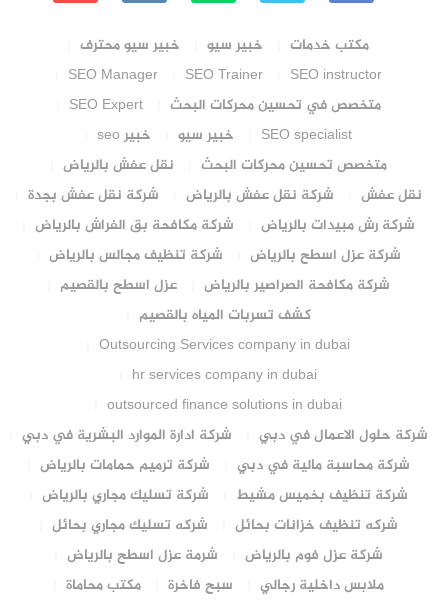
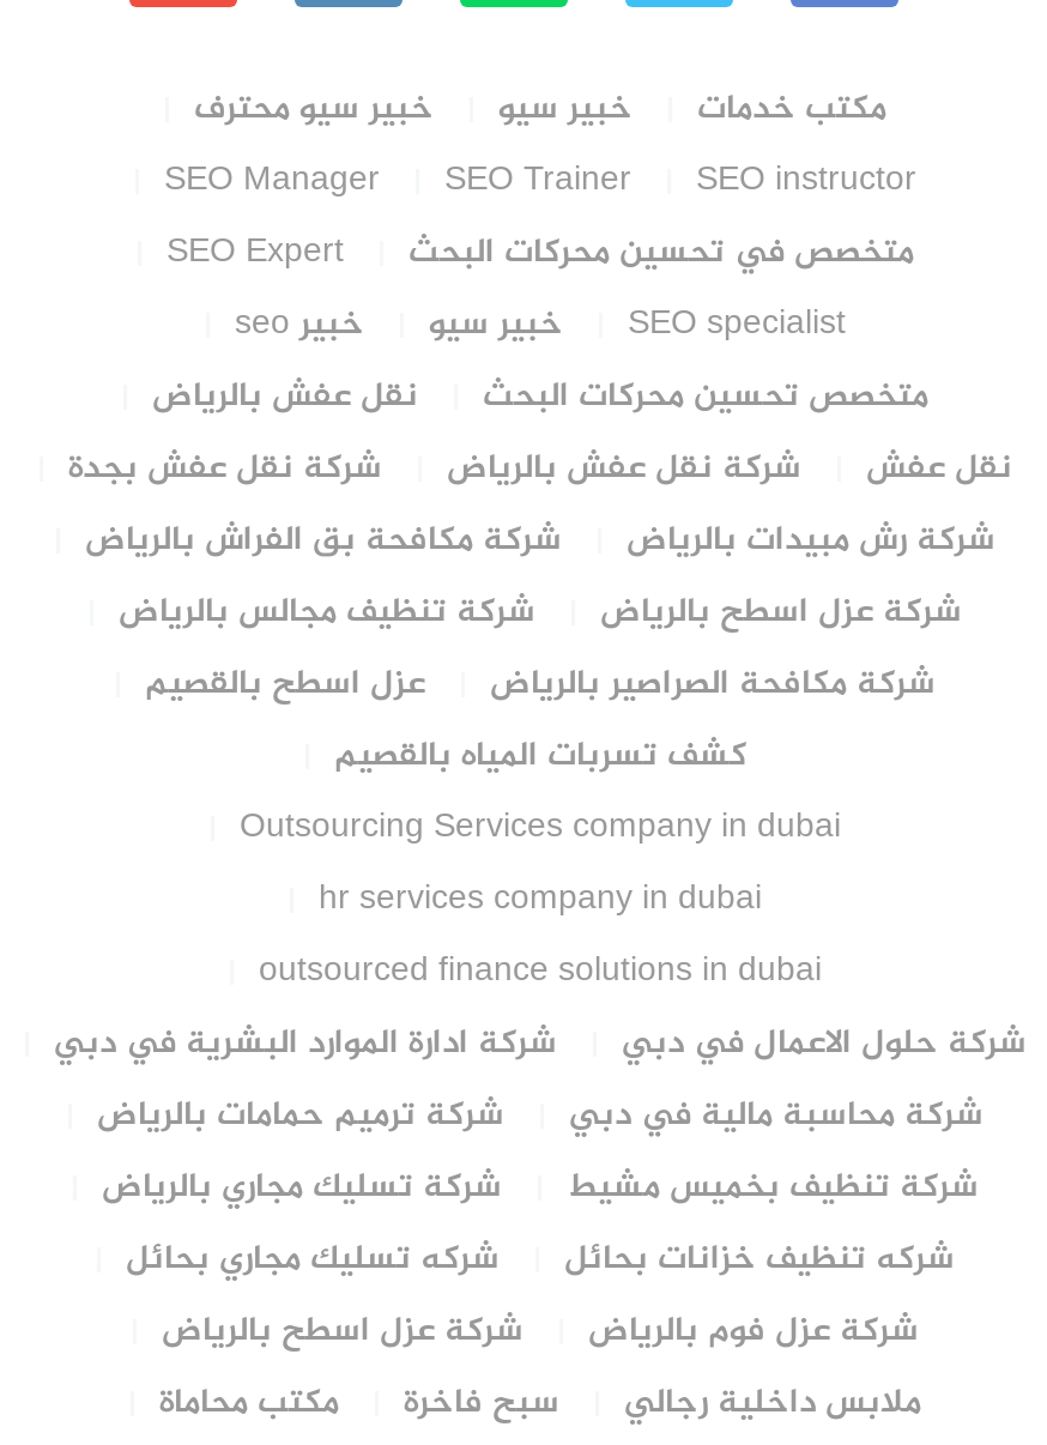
[66,544,217,567] شرمة عزل اسطح بالرياض -> [162,1305,523,1360] شركة عزل اسطح بالرياض

